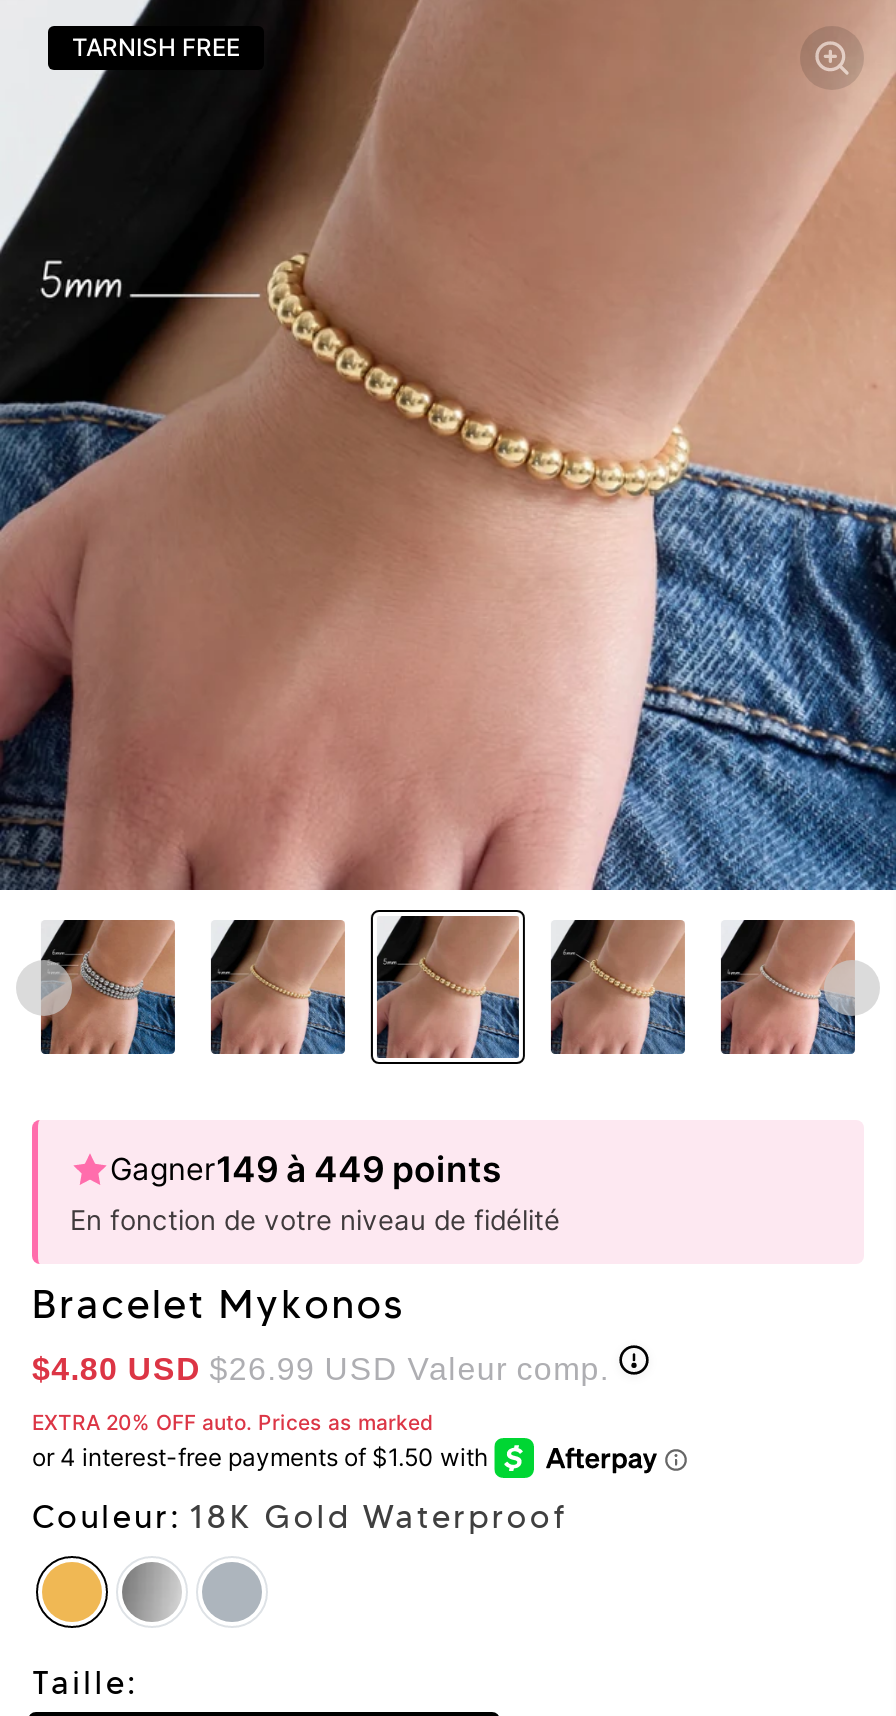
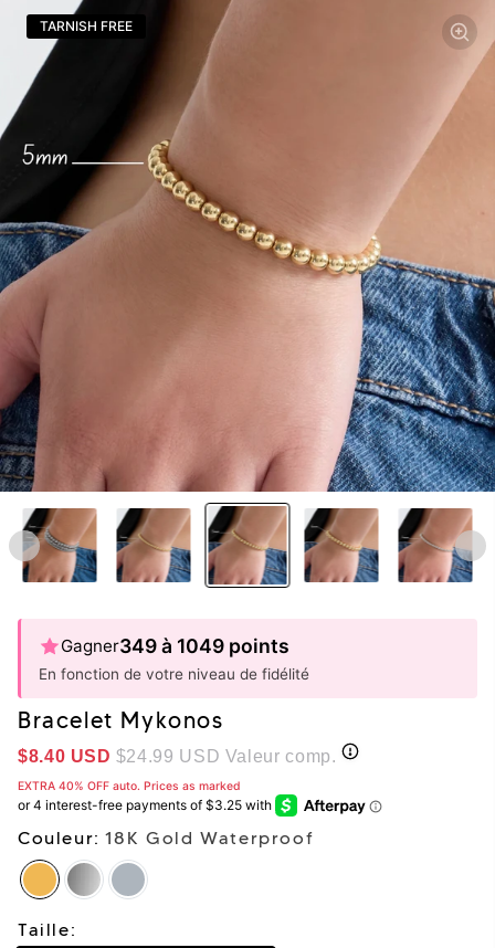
[110,1148,502,1190] Gagner149 à 449 points -> [61,634,289,657] Gagner349 à 1049 points
[32,1352,609,1386] $4.80 USD $26.99 USD Valeur comp. -> [18,747,336,766] $8.40 USD $24.99 USD Valeur comp.
[32,1410,434,1436] EXTRA 20% OFF auto. Prices as marked -> [18,779,241,793] EXTRA 40% OFF auto. Prices as marked

